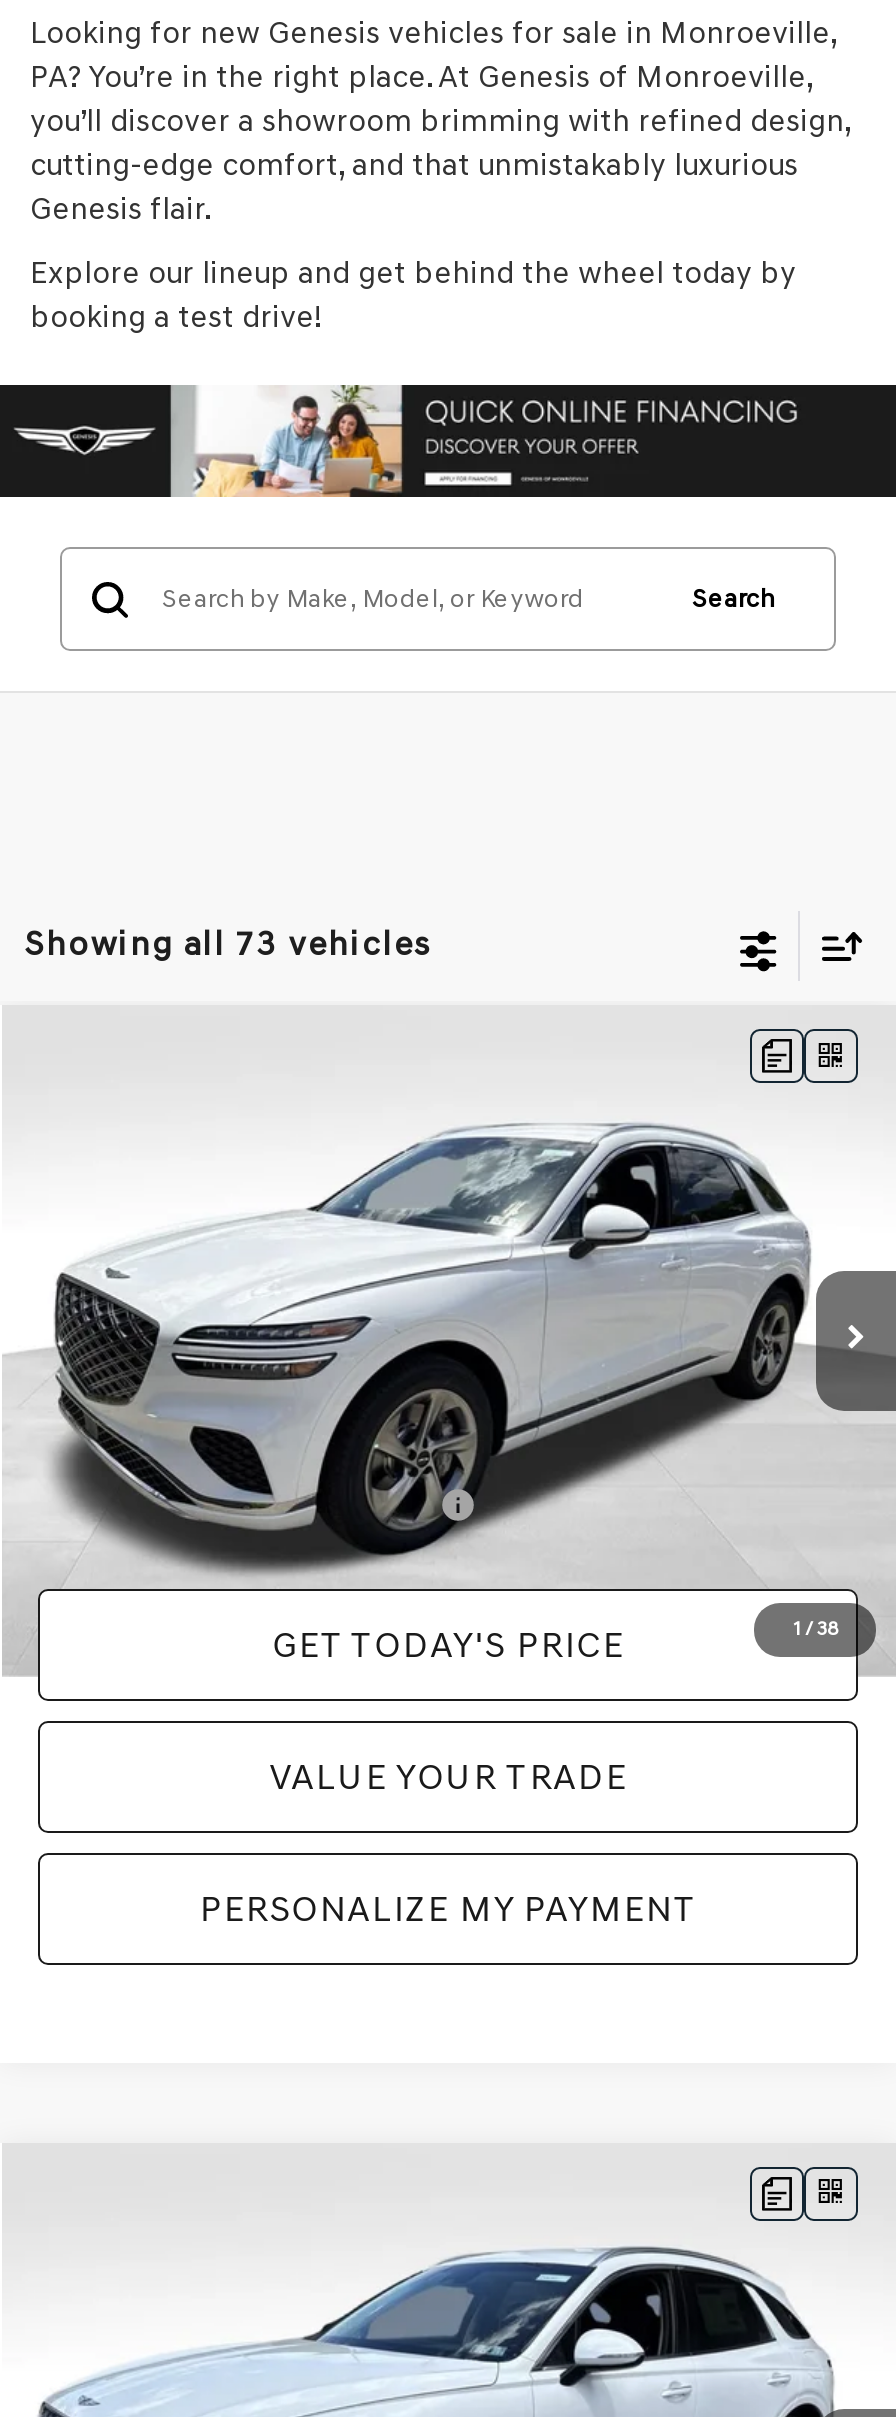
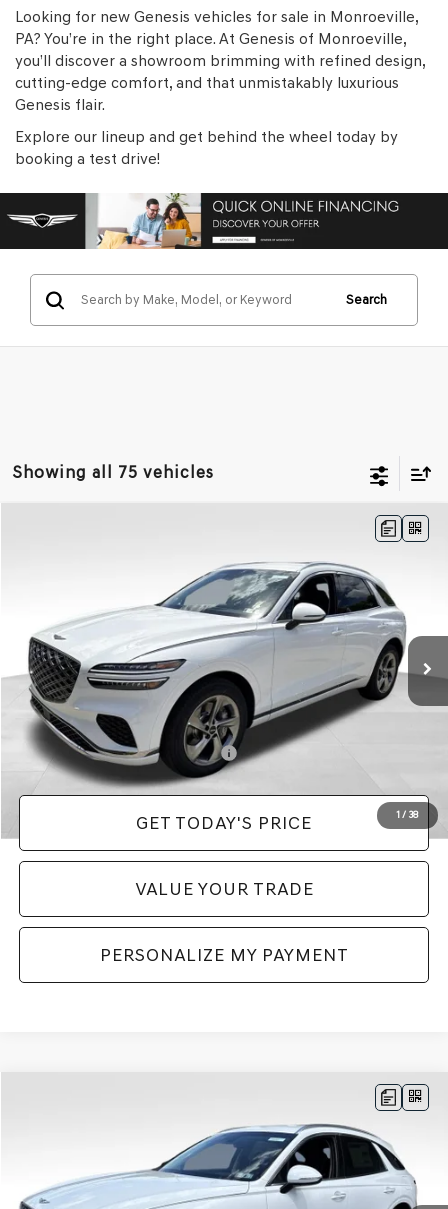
[24,923,430,965] Showing all 73 vehicles -> [12,462,214,483] Showing all 75 vehicles

